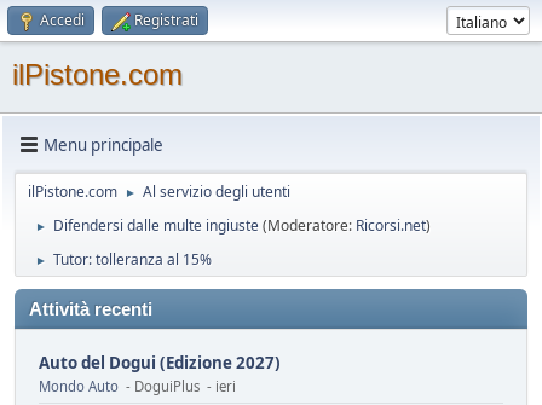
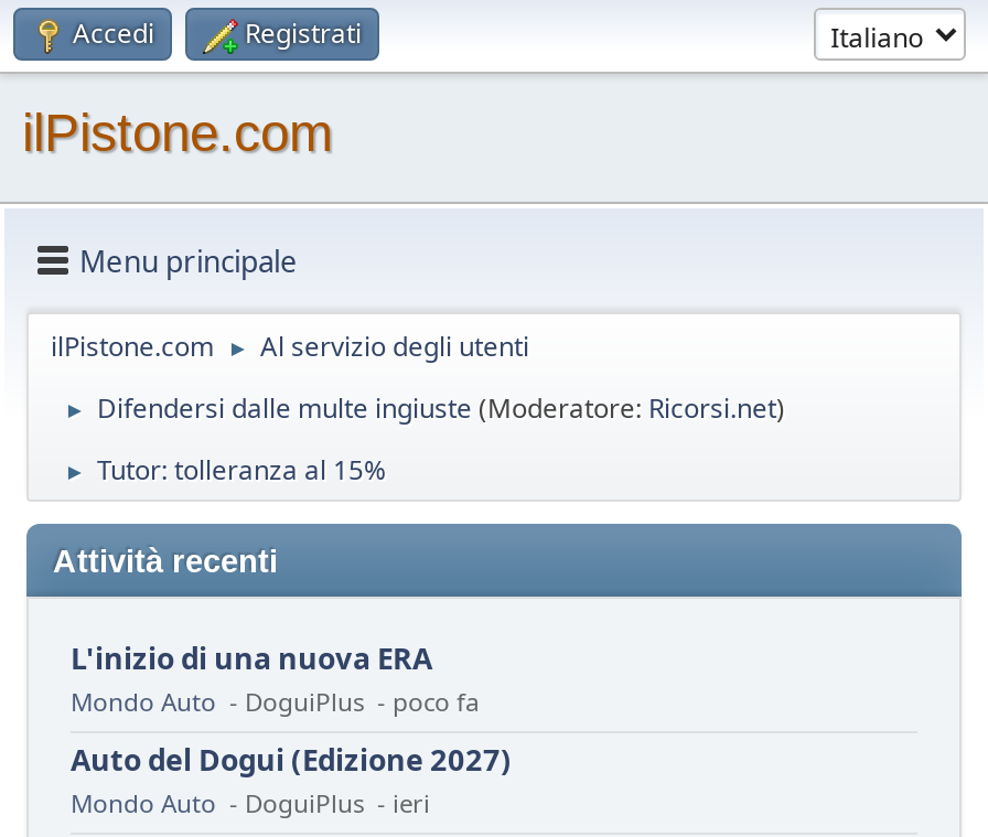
none -> [71,639,479,718] L'inizio di una nuova ERA | Mondo Auto - DoguiPlus - poco fa

